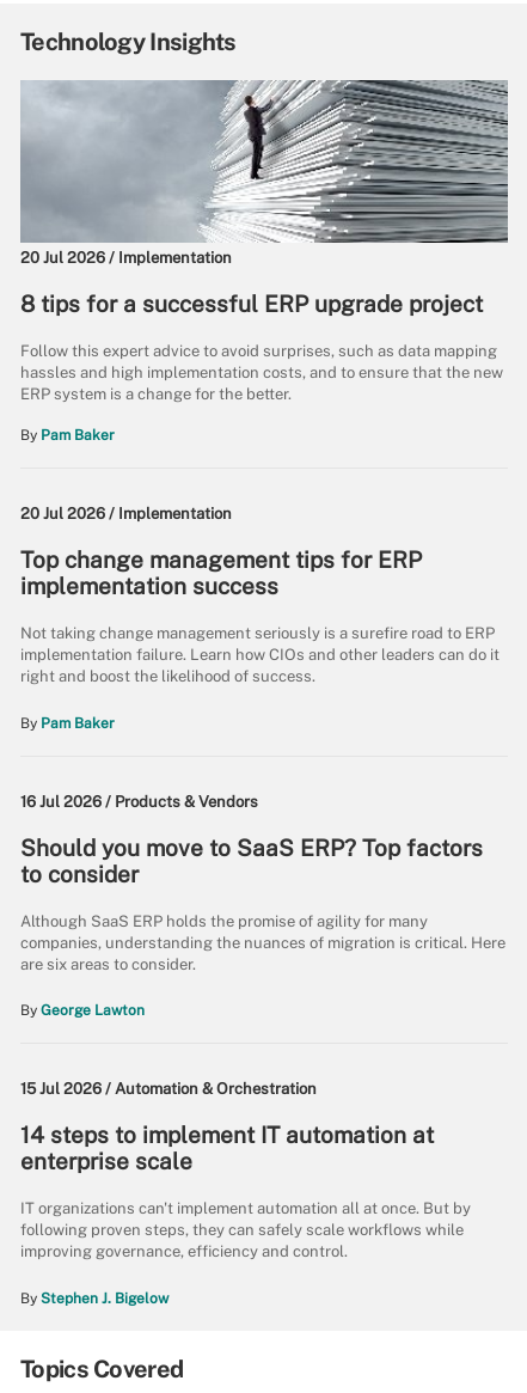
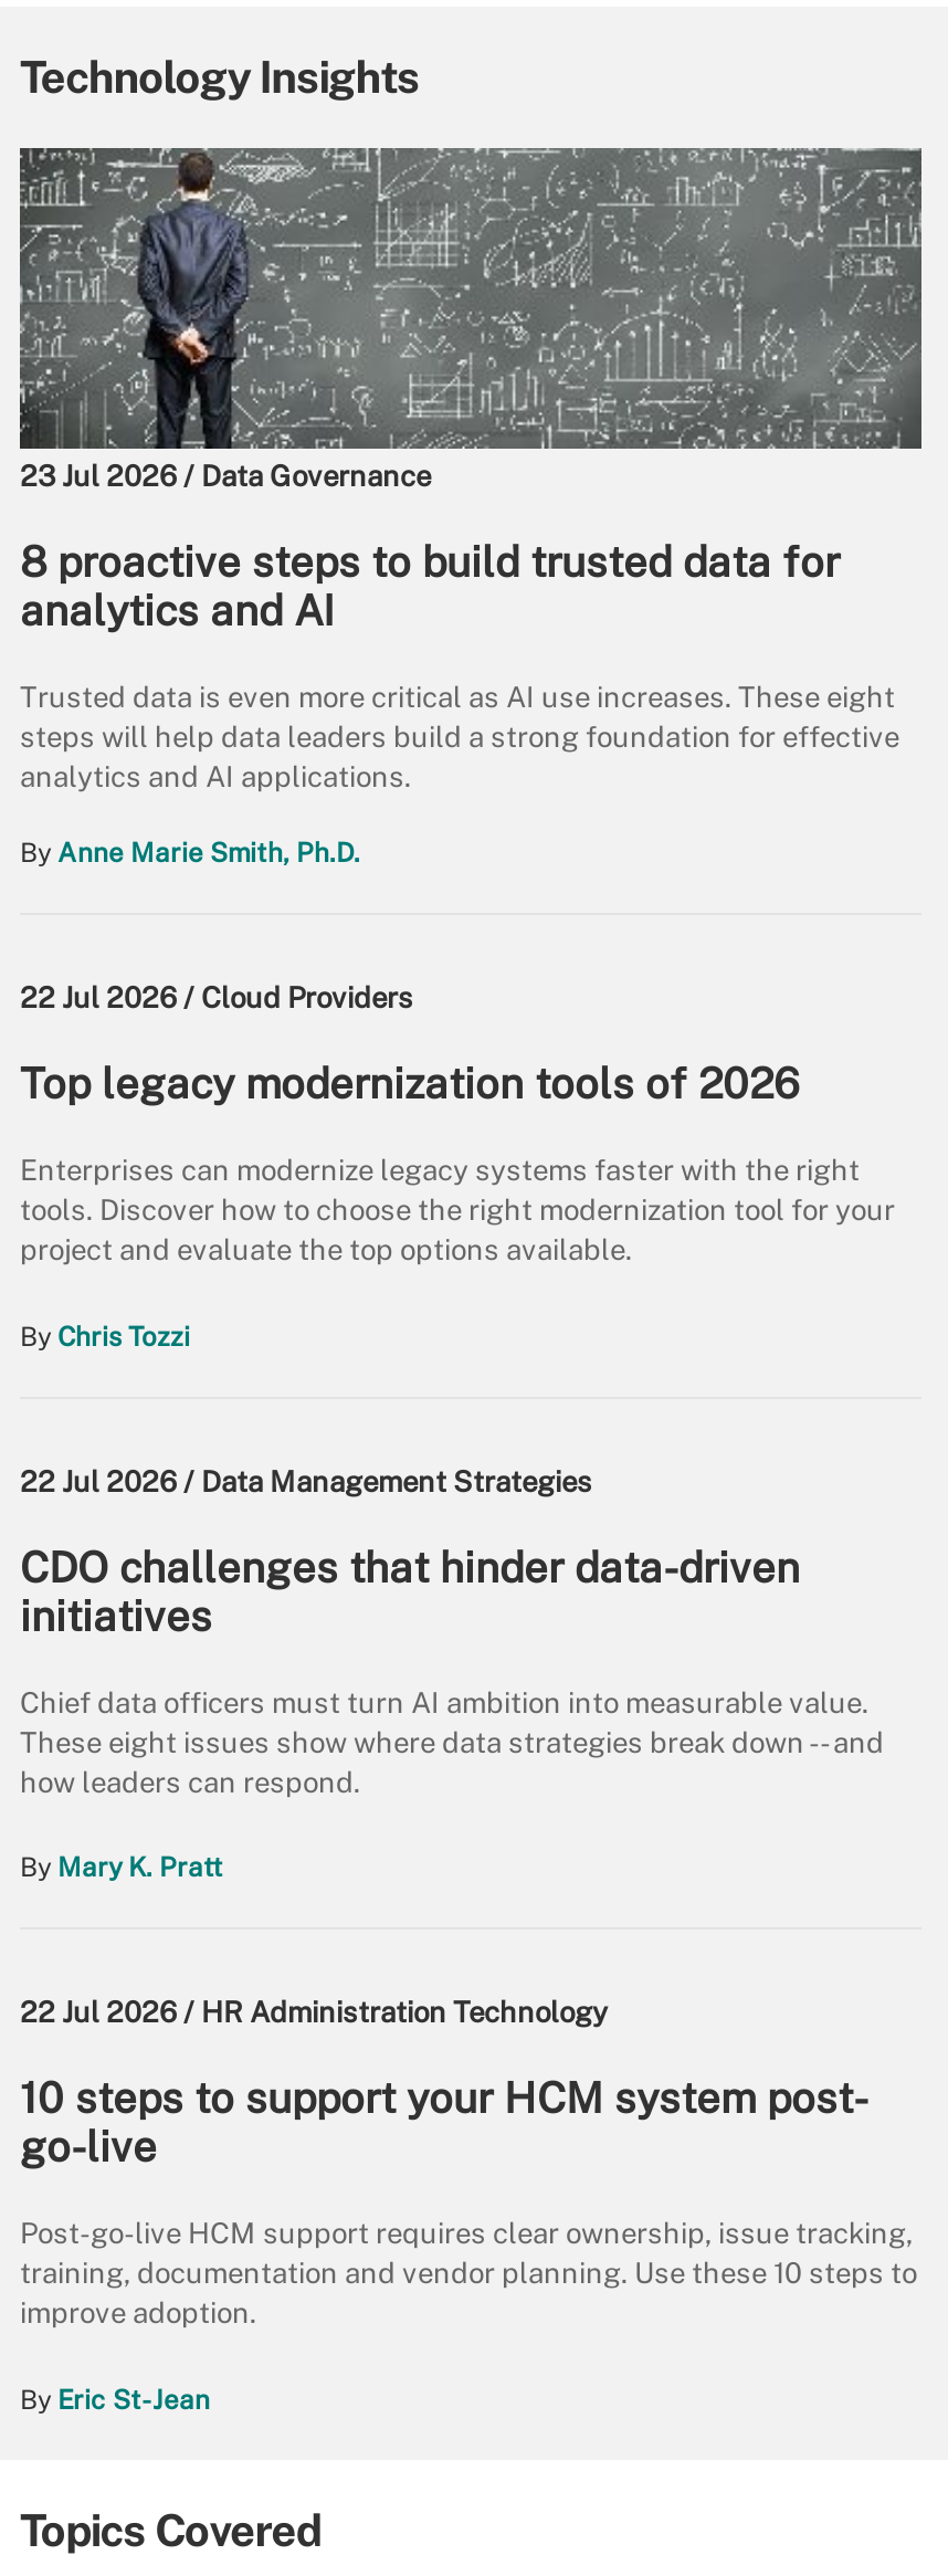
[20,79,509,267] [image] | 20 Jul 2026 / Implementation -> [18,146,921,493] [image] | 23 Jul 2026 / Data Governance
[20,291,483,317] 8 tips for a successful ERP upgrade project -> [20,537,840,634] 8 proactive steps to build trusted data for | analytics and AI
[20,342,503,403] Follow this expert advice to avoid surprises, such as data mapping | hassles and high implementation costs, and to ensure that the new | ERP system is a change for the better. -> [20,681,899,793] Trusted data is even more critical as AI use increases. These eight | steps will help data leaders build a strong foundation for effective | analytics and AI applications.
[20,427,115,444] By Pam Baker -> [20,838,360,869] By Anne Marie Smith, Ph.D.
[20,505,232,523] 20 Jul 2026 / Implementation -> [20,981,413,1014] 22 Jul 2026 / Cloud Providers
[20,546,422,599] Top change management tips for ERP | implementation success -> [20,1059,800,1107] Top legacy modernization tools of 2026
[20,624,500,685] Not taking change management seriously is a surefire road to ERP | implementation failure. Learn how CIOs and other leaders can do it | right and boost the likelihood of success. -> [20,1154,895,1266] Enterprises can modernize legacy systems faster with the right | tools. Discover how to choose the right modernization tool for your | project and evaluate the top options available.
[20,714,115,731] By Pam Baker -> [20,1321,190,1352] By Chris Tozzi
[20,792,258,810] 16 Jul 2026 / Products & Vendors -> [20,1464,592,1497] 22 Jul 2026 / Data Management Strategies
[20,834,483,887] Should you move to SaaS ERP? Top factors | to consider -> [20,1542,800,1639] CDO challenges that hinder data-driven | initiatives
[20,912,505,973] Although SaaS ERP holds the promise of agility for many | companies, understanding the nuances of migration is critical. Here | are six areas to consider. -> [20,1685,884,1798] Chief data officers must turn AI ambition into measurable value. | These eight issues show where data strategies break down -- and | how leaders can respond.
[20,1002,145,1019] By George Lawton -> [20,1852,223,1883] By Mary K. Pratt
[20,1080,317,1098] 15 Jul 2026 / Automation & Orchestration -> [20,1996,608,2029] 22 Jul 2026 / HR Administration Technology
[20,1122,434,1174] 14 steps to implement IT automation at | enterprise scale -> [20,2073,868,2170] 10 steps to support your HCM system post- | go-live
[20,1199,471,1260] IT organizations can't implement automation all at once. But by | following proven steps, they can safely scale workflows while | improving governance, efficiency and control. -> [20,2217,917,2330] Post-go-live HCM support requires clear ownership, issue tracking, | training, documentation and vendor planning. Use these 10 steps to | improve adoption.
[20,1290,168,1306] By Stephen J. Bigelow -> [20,2384,210,2415] By Eric St-Jean

